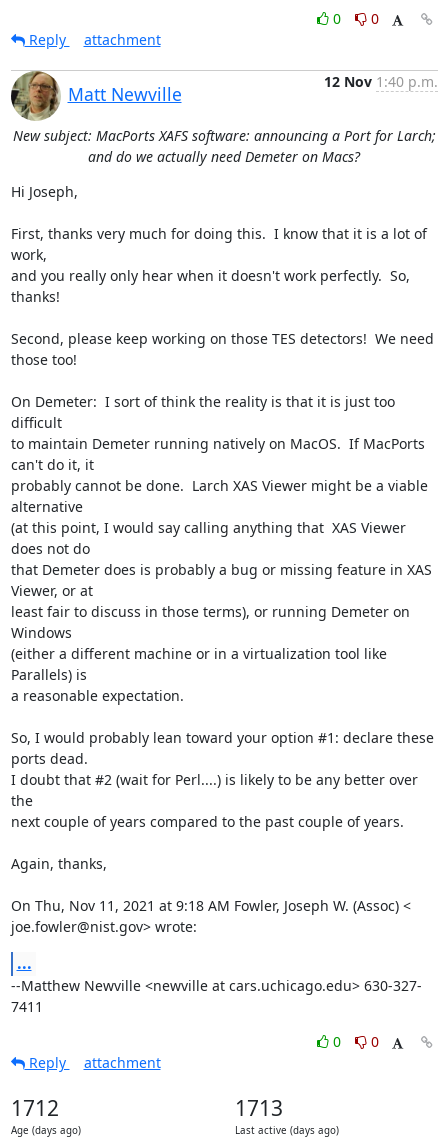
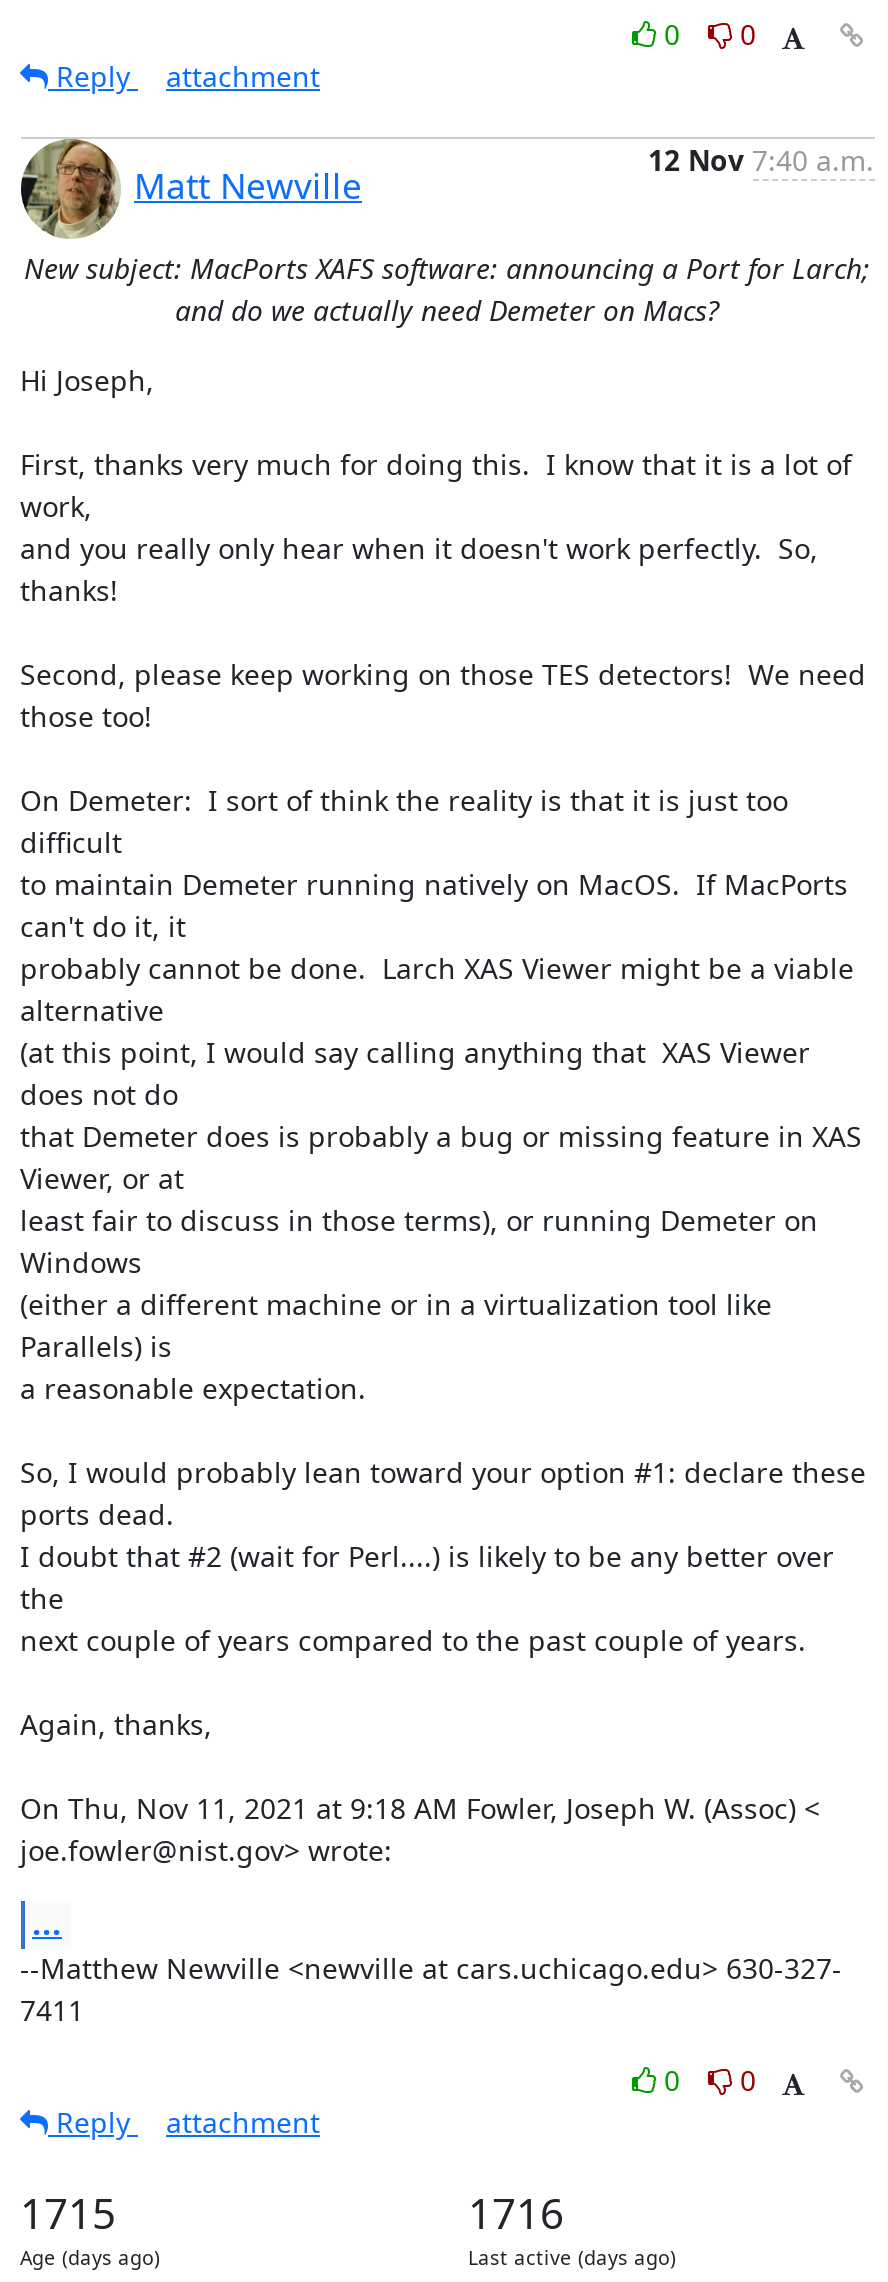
[323,71,437,90] 12 Nov 1:40 p.m. -> [648,140,874,178] 12 Nov 7:40 a.m.
[10,1093,58,1121] 1712 -> [20,2184,116,2240] 1715
[234,1093,282,1121] 1713 -> [468,2184,564,2240] 1716

